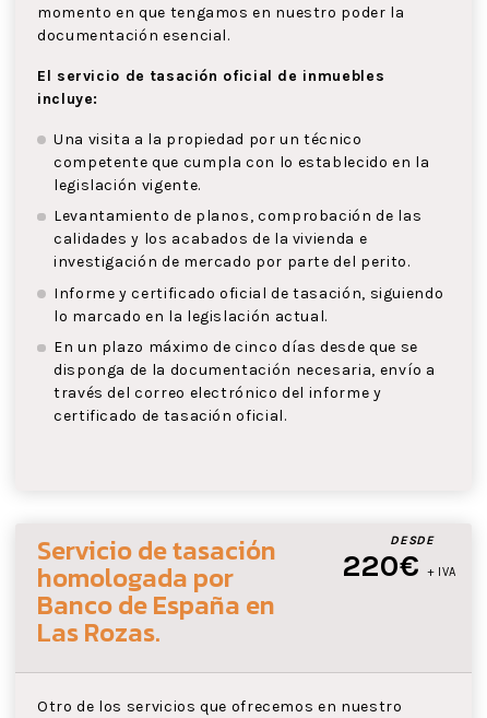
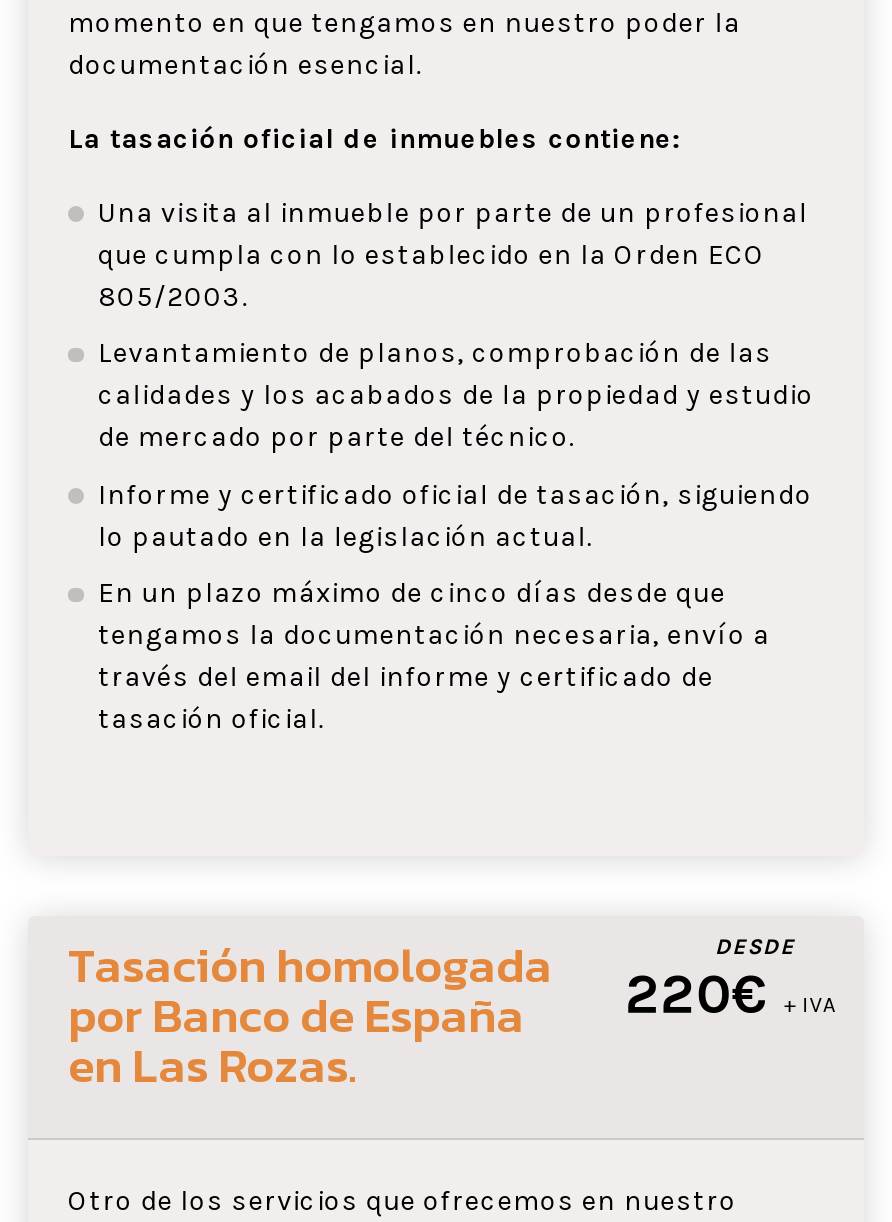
[37,67,385,108] El servicio de tasación oficial de inmuebles | incluye: -> [68,122,682,156] La tasación oficial de inmuebles contiene:
[54,130,430,195] Una visita a la propiedad por un técnico | competente que cumpla con lo establecido en la | legislación vigente. -> [98,196,808,314] Una visita al inmueble por parte de un profesional | que cumpla con lo establecido en la Orden ECO | 805/2003.
[54,230,410,272] calidades y los acabados de la vivienda e | investigación de mercado por parte del perito. -> [98,379,814,455] calidades y los acabados de la propiedad y estudio | de mercado por parte del técnico.
[54,307,328,326] lo marcado en la legislación actual. -> [98,520,592,554] lo pautado en la legislación actual.
[54,338,436,426] En un plazo máximo de cinco días desde que se | disponga de la documentación necesaria, envío a | través del correo electrónico del informe y | certificado de tasación oficial. -> [98,577,770,737] En un plazo máximo de cinco días desde que | tengamos la documentación necesaria, envío a | través del email del informe y certificado de | tasación oficial.
[37,531,276,651] Servicio de tasación | homologada por | Banco de España en | Las Rozas. -> [68,930,552,1100] Tasación homologada | por Banco de España | en Las Rozas.

